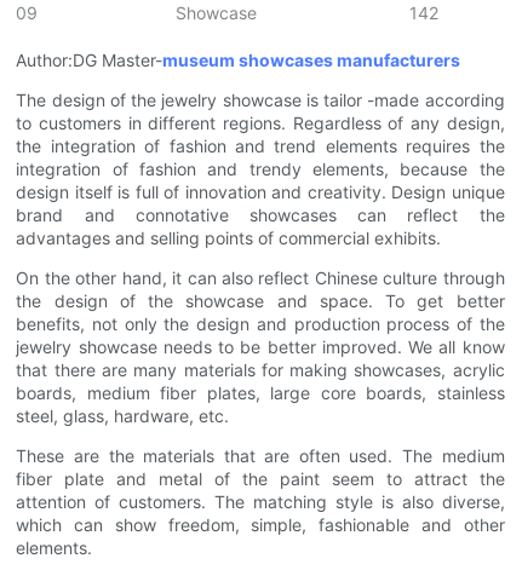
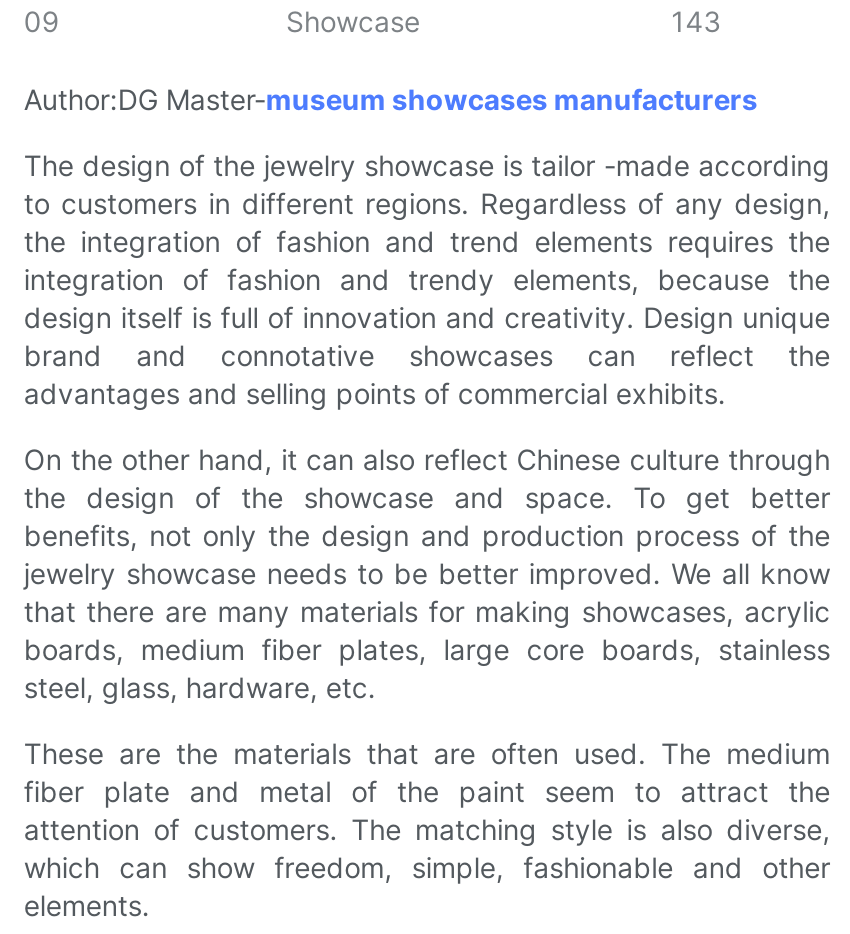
[409,3,438,23] 142 -> [671,5,721,39] 143

